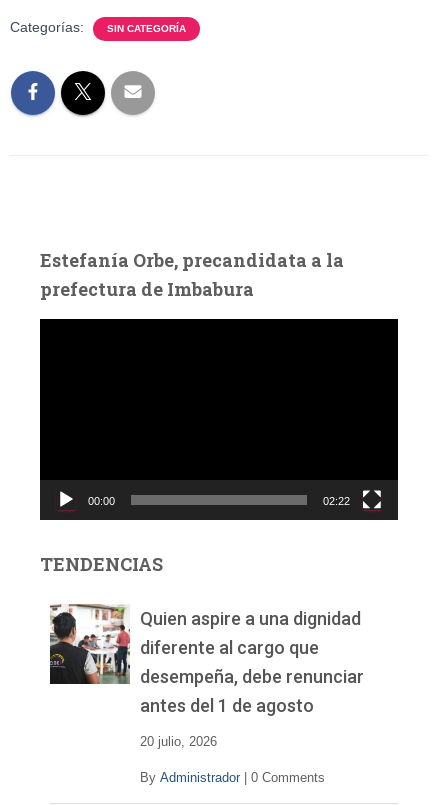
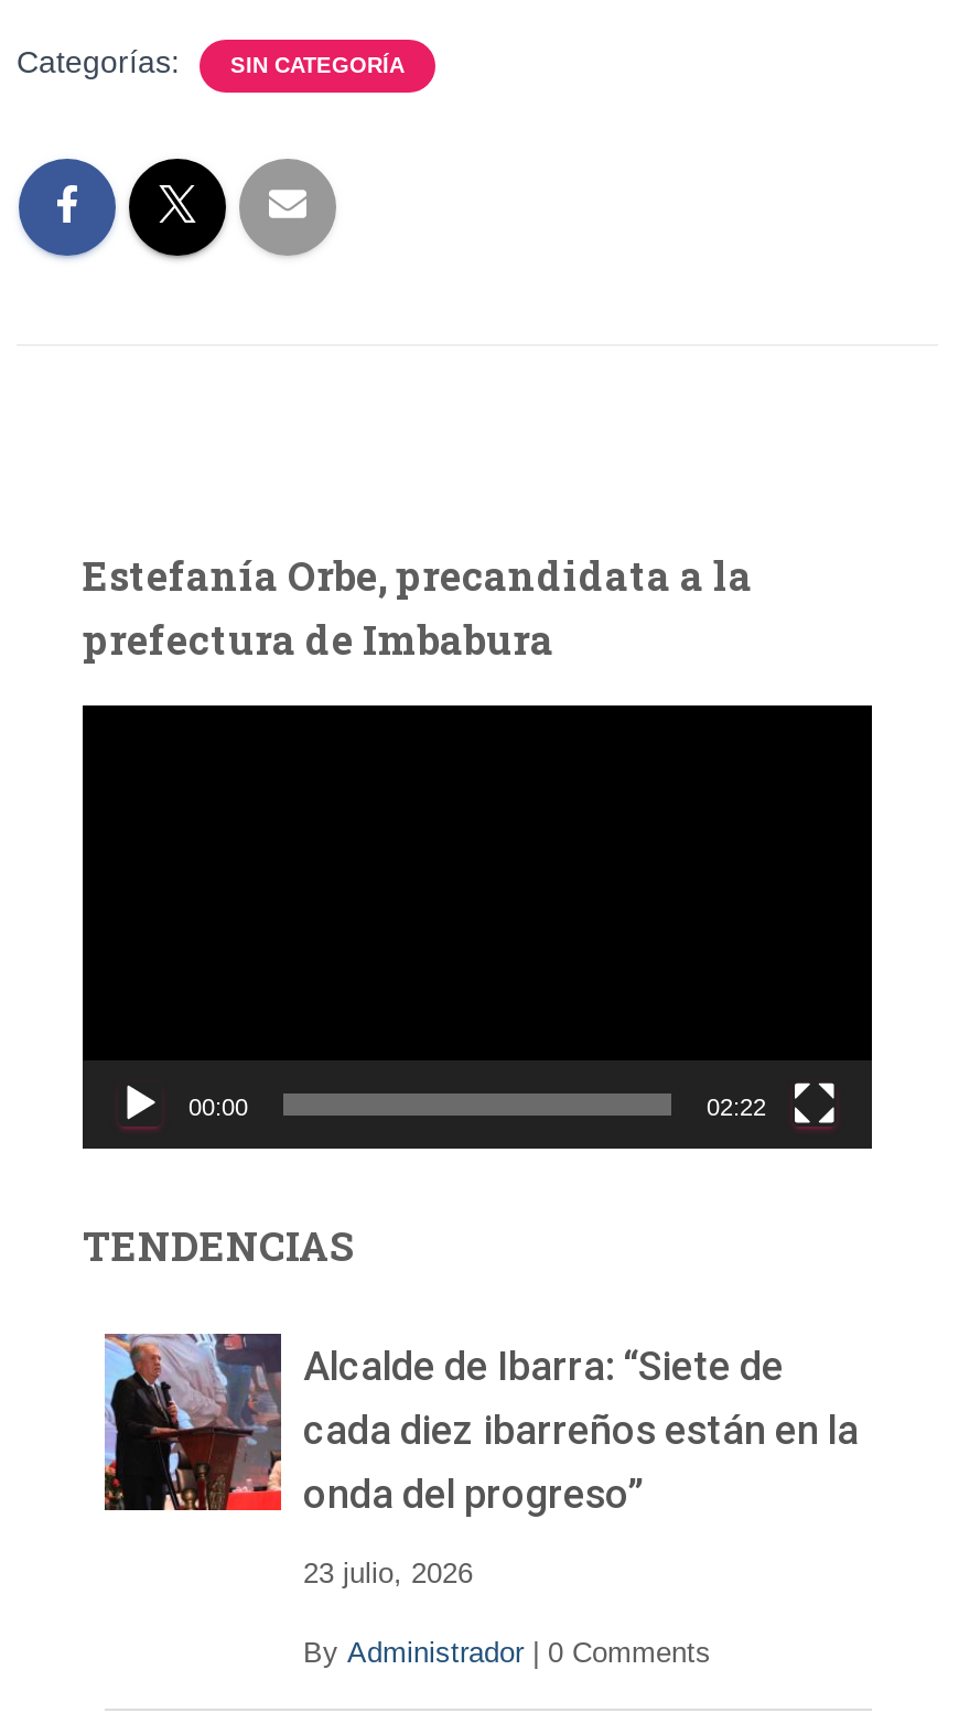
[49,604,364,716] [image] | Quien aspire a una dignidad | diferente al cargo que | desempeña, debe renunciar | antes del 1 de agosto -> [105,1332,859,1518] [image] | Alcalde de Ibarra: “Siete de | cada diez ibarreños están en la | onda del progreso”
[140,734,217,749] 20 julio, 2026 -> [303,1557,473,1590] 23 julio, 2026

